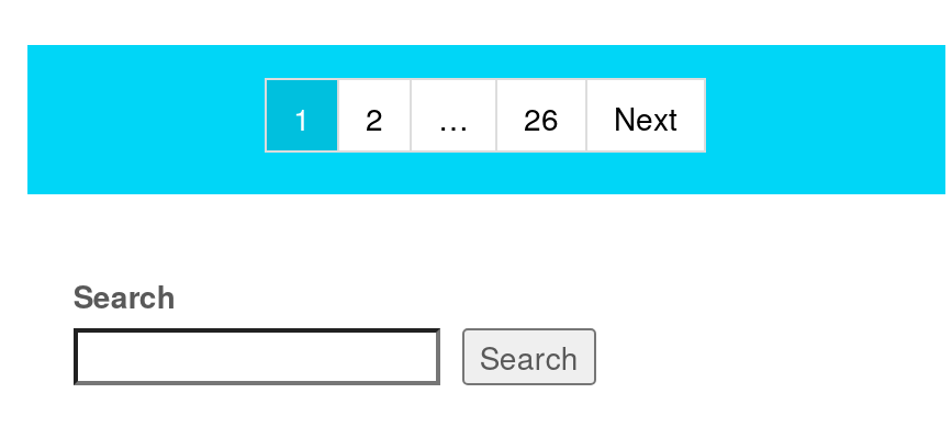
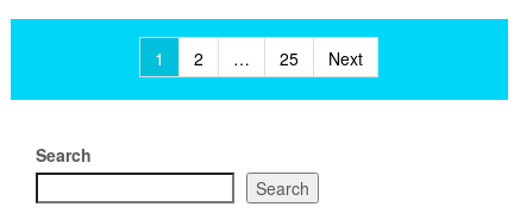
[524,96,559,139] 26 -> [280,46,299,70] 25

